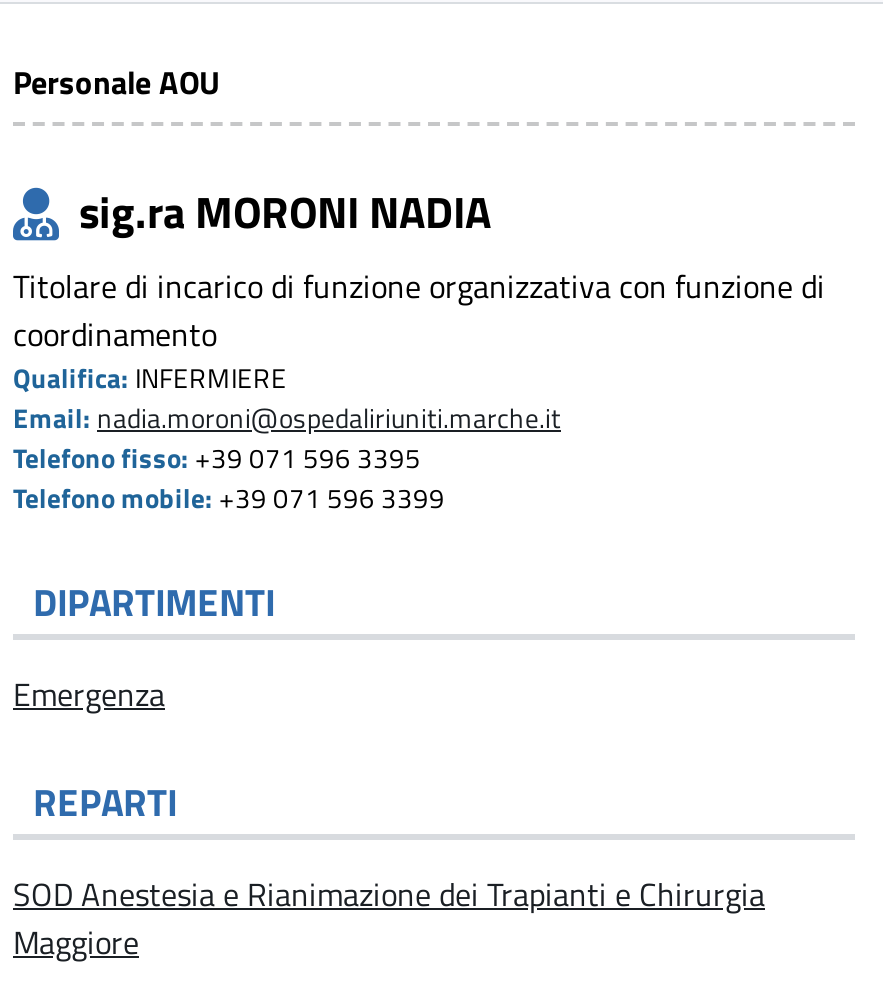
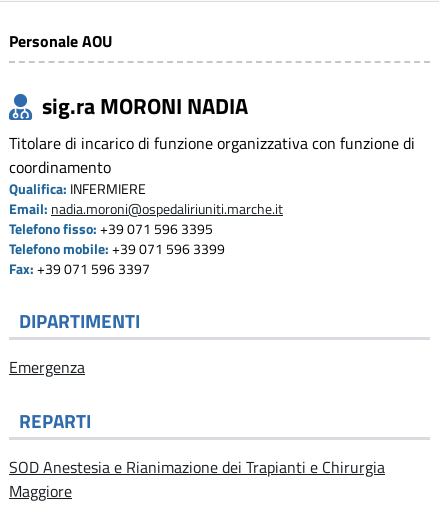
none -> [9,259,150,279] Fax: +39 071 596 3397

